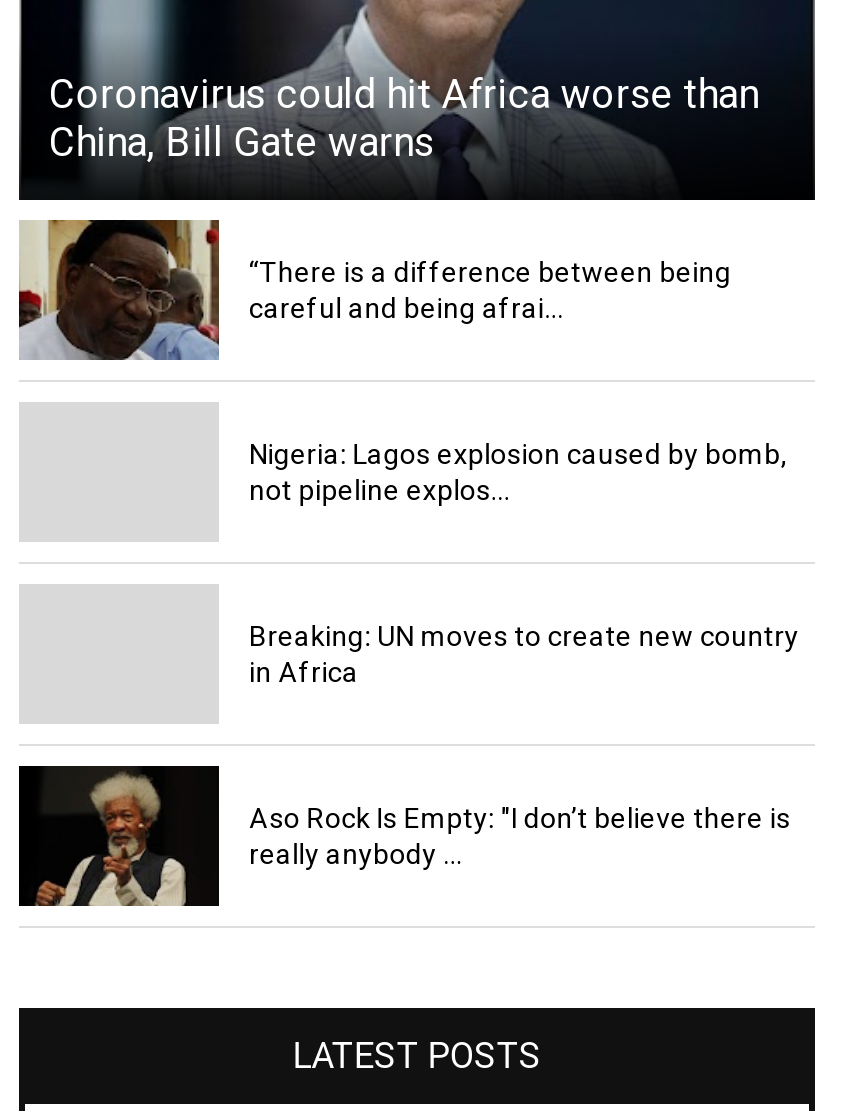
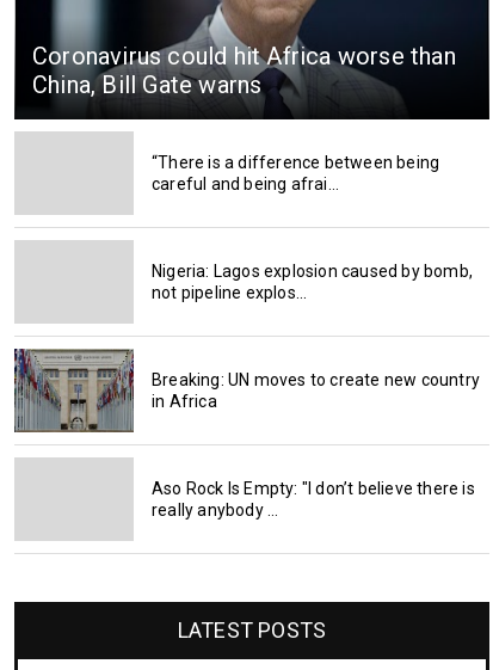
[17,218,221,362] [image] -> none
none -> [13,348,135,432] [image]
[17,764,221,908] [image] -> none

